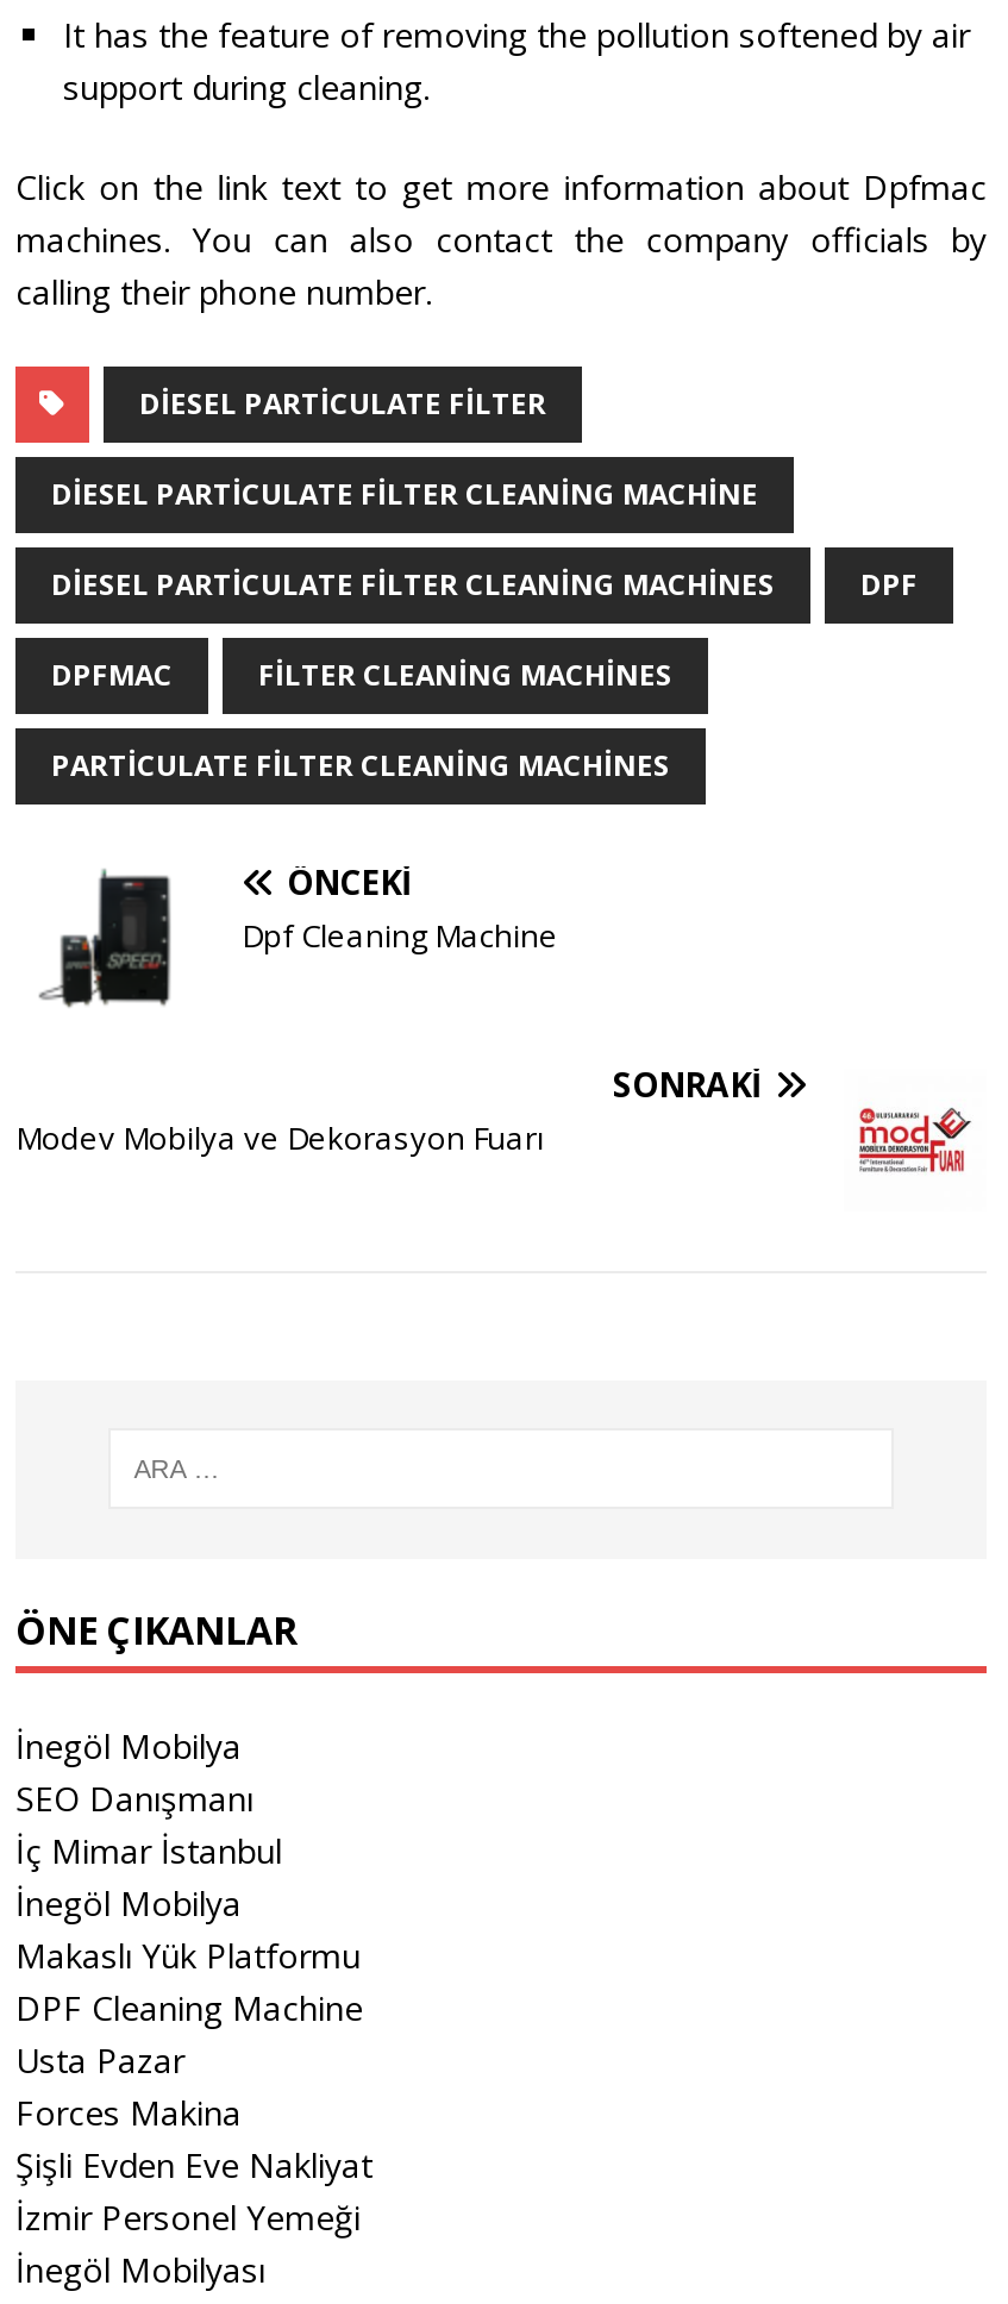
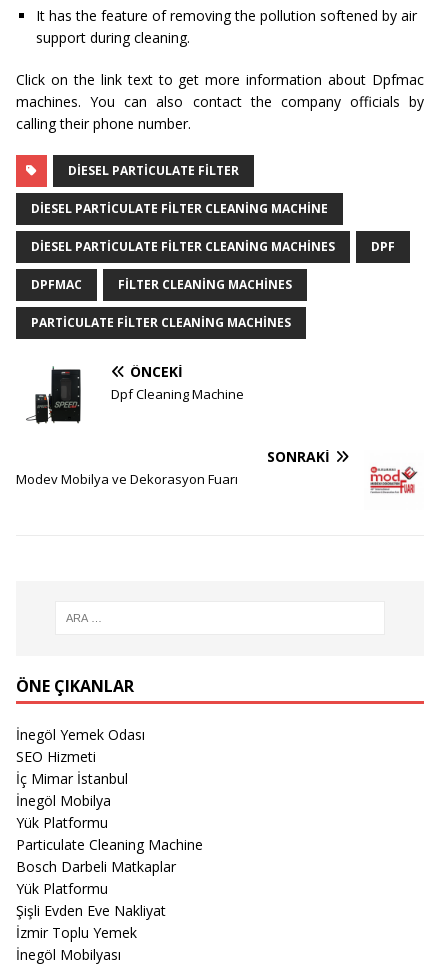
[15,1723,253,1820] İnegöl Mobilya | SEO Danışmanı -> [16,725,145,766] İnegöl Yemek Odası | SEO Hizmeti
[15,1932,363,2135] Makaslı Yük Platformu | DPF Cleaning Machine | Usta Pazar | Forces Makina -> [16,813,203,898] Yük Platformu | Particulate Cleaning Machine | Bosch Darbeli Matkaplar | Yük Platformu
[15,2194,361,2239] İzmir Personel Yemeği -> [16,923,137,942] İzmir Toplu Yemek

